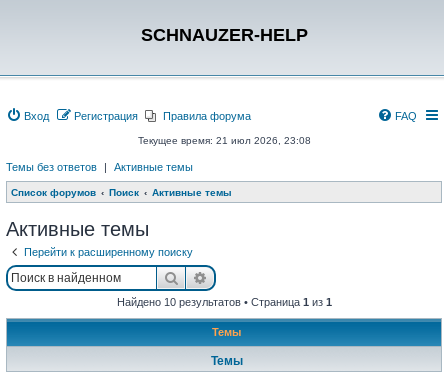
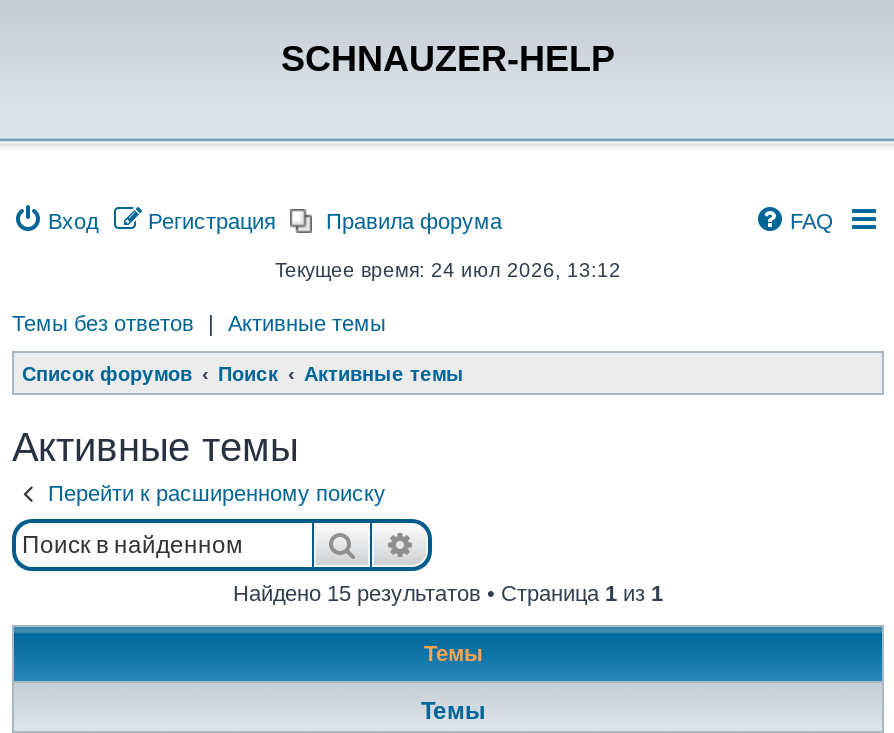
[137,135,310,146] Текущее время: 21 июл 2026, 23:08 -> [275,259,621,281] Текущее время: 24 июл 2026, 13:12
[116,295,331,307] Найдено 10 результатов • Страница 1 из 1 -> [233,580,663,604] Найдено 15 результатов • Страница 1 из 1

